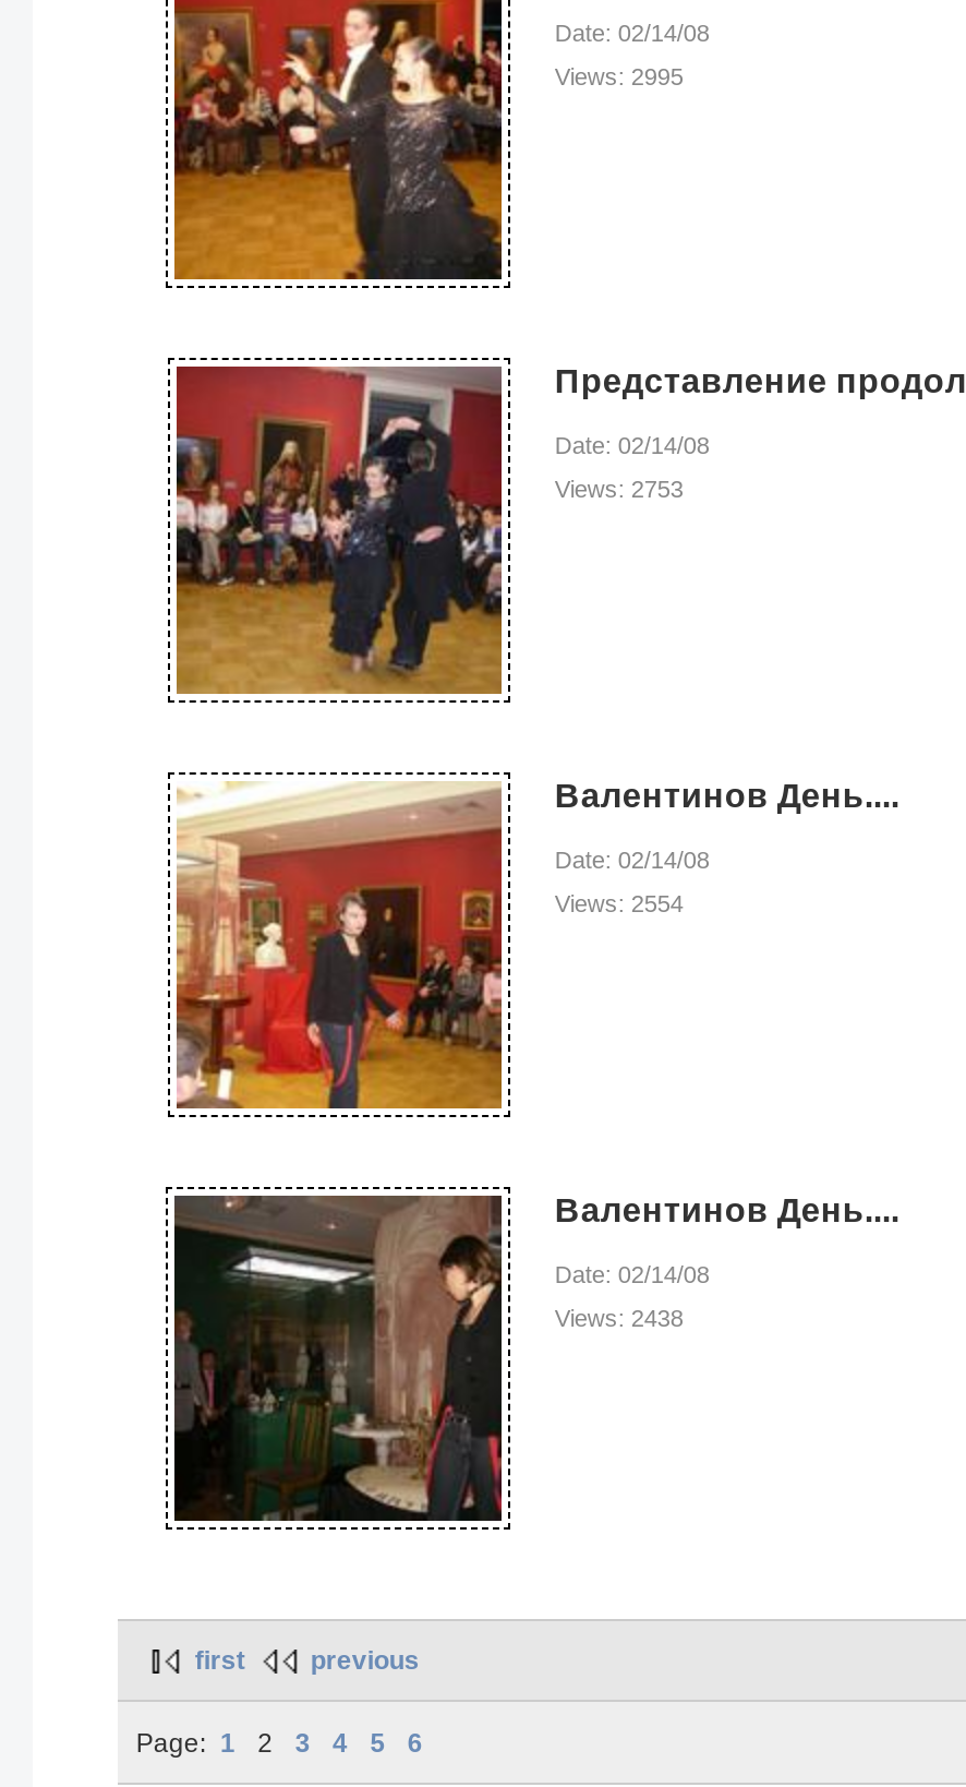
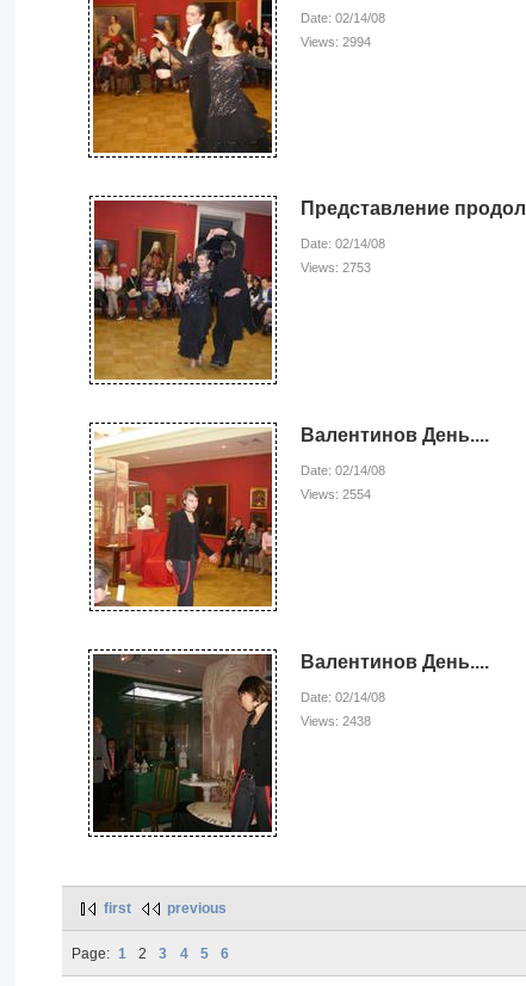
[555,63,683,89] Views: 2995 -> [301,34,371,49] Views: 2994

